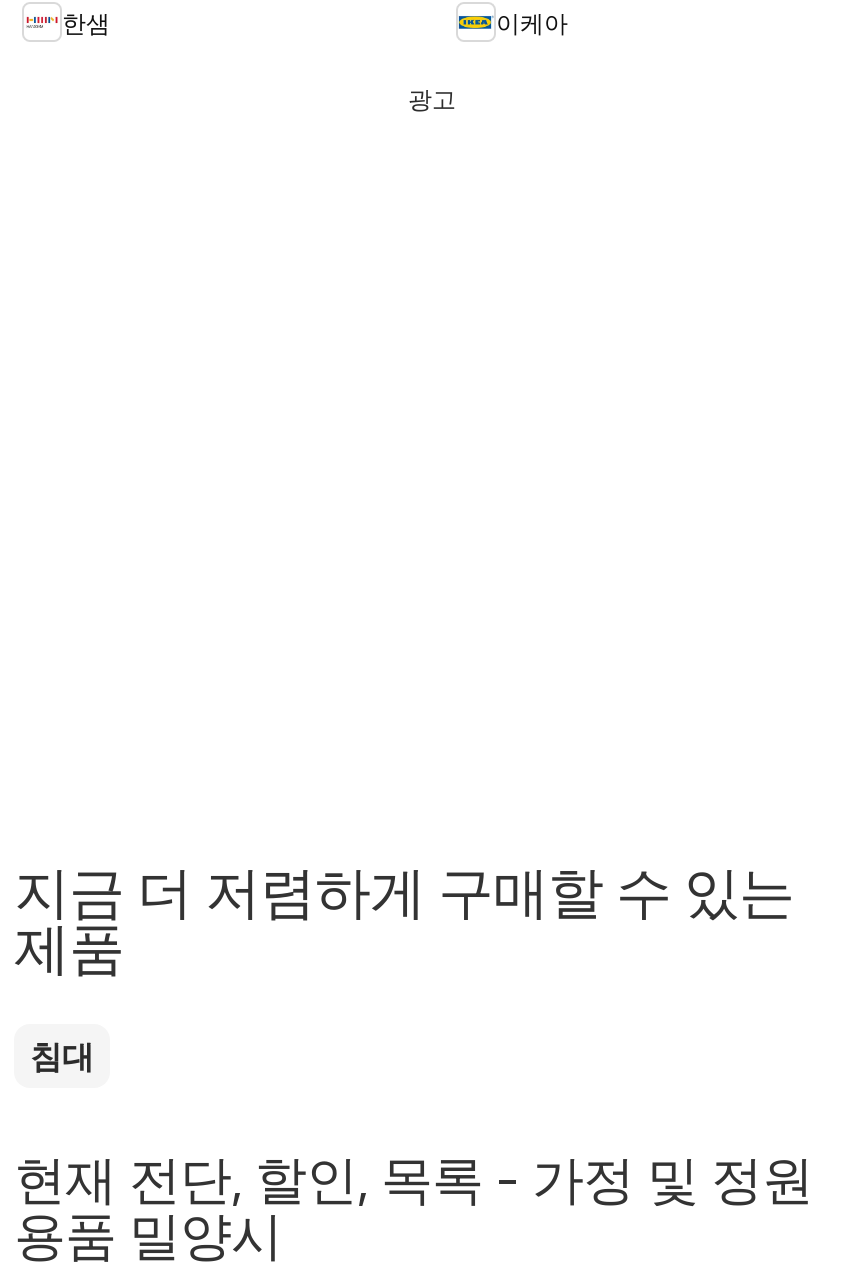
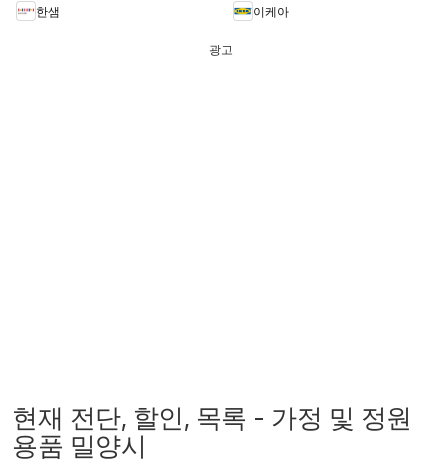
[14,858,794,1076] 지금 더 저렴하게 구매할 수 있는 | 제품 | 침대 -> none

